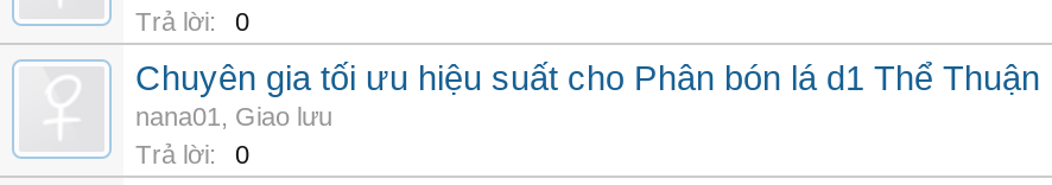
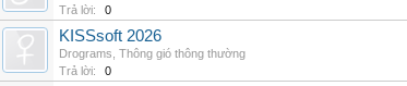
[135,59,1040,130] Chuyên gia tối ưu hiệu suất cho Phân bón lá d1 Thể Thuận | nana01, Giao lưu -> [59,27,246,60] KISSsoft 2026 | Drograms, Thông gió thông thường

